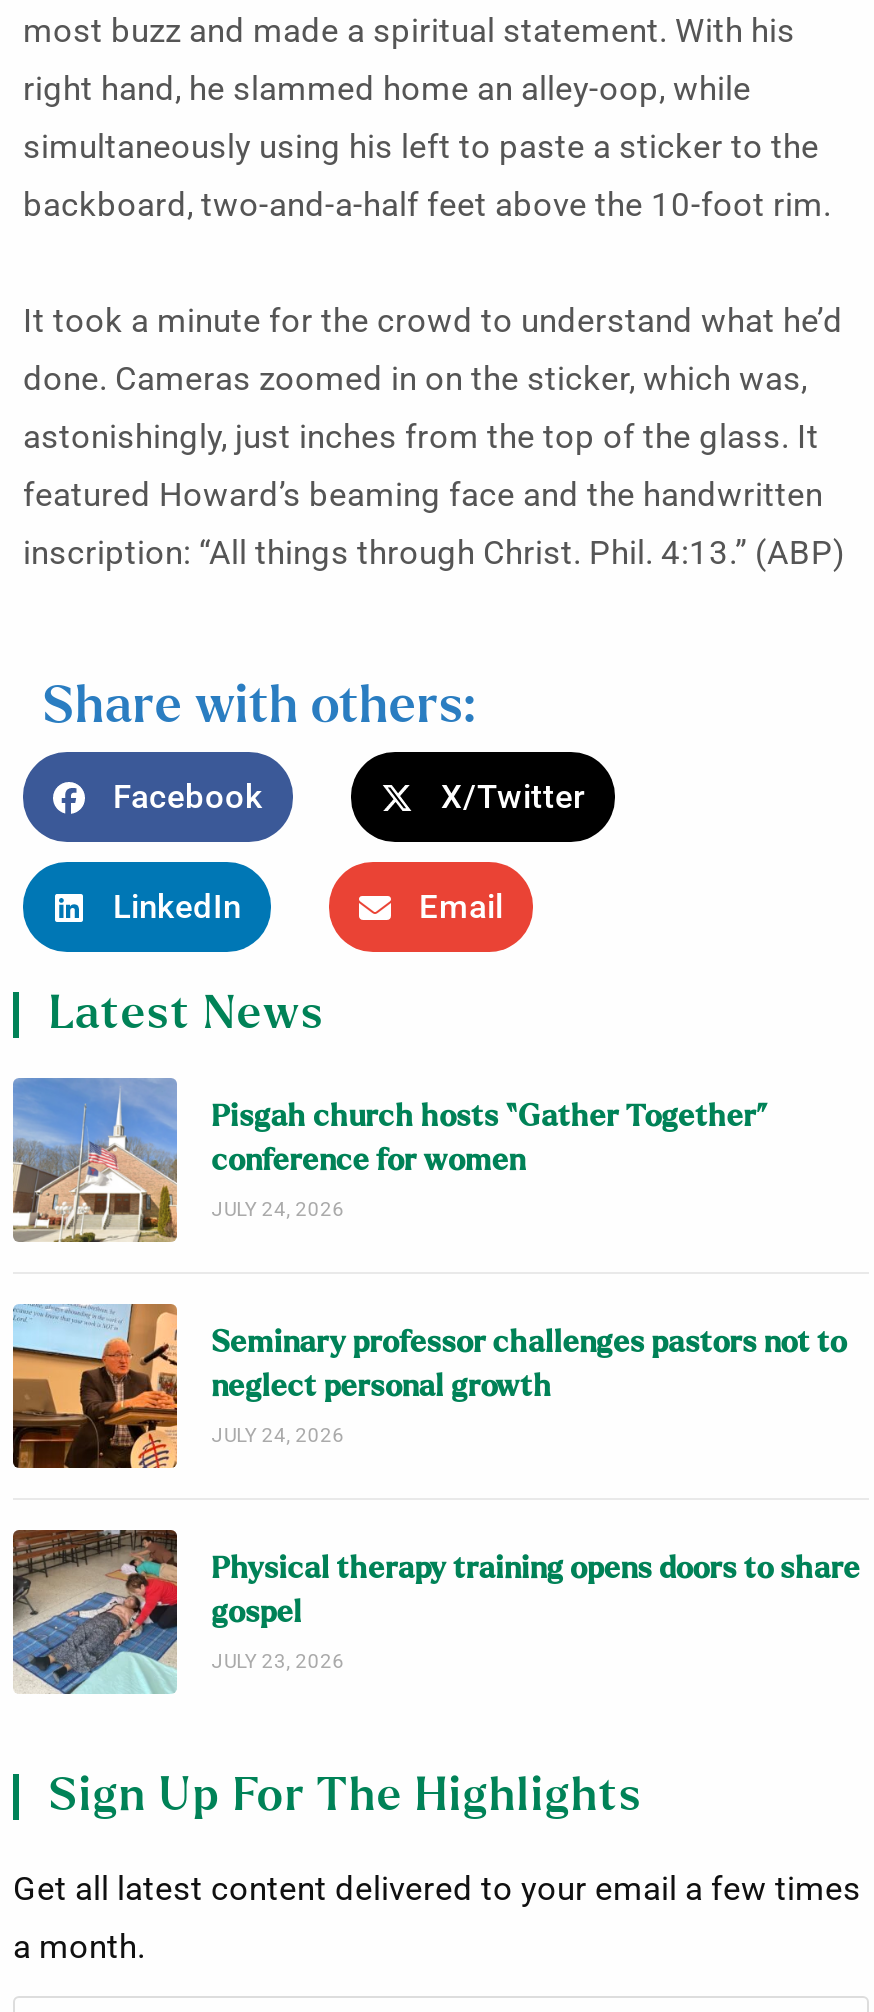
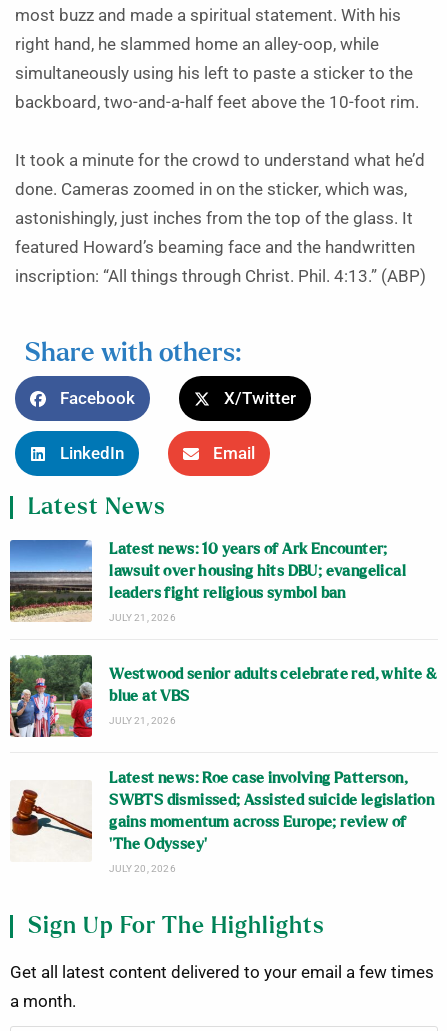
[11,1088,769,1244] [image] | Pisgah church hosts “Gather Together” | conference for women | JULY 24, 2026 -> [9,541,406,622] [image] | Latest news: 10 years of Ark Encounter; | lawsuit over housing hits DBU; evangelical | leaders fight religious symbol ban | JULY 21, 2026
[11,1302,847,1472] [image] | Seminary professor challenges pastors not to | neglect personal growth | JULY 24, 2026 -> [9,654,437,738] [image] | Westwood senior adults celebrate red, white & | blue at VBS | JULY 21, 2026
[11,1528,860,1696] [image] | Physical therapy training opens doors to share | gospel | JULY 23, 2026 -> [10,771,434,874] [image] | Latest news: Roe case involving Patterson, | SWBTS dismissed; Assisted suicide legislation | gains momentum across Europe; review of | ‘The Odyssey’ | JULY 20, 2026

